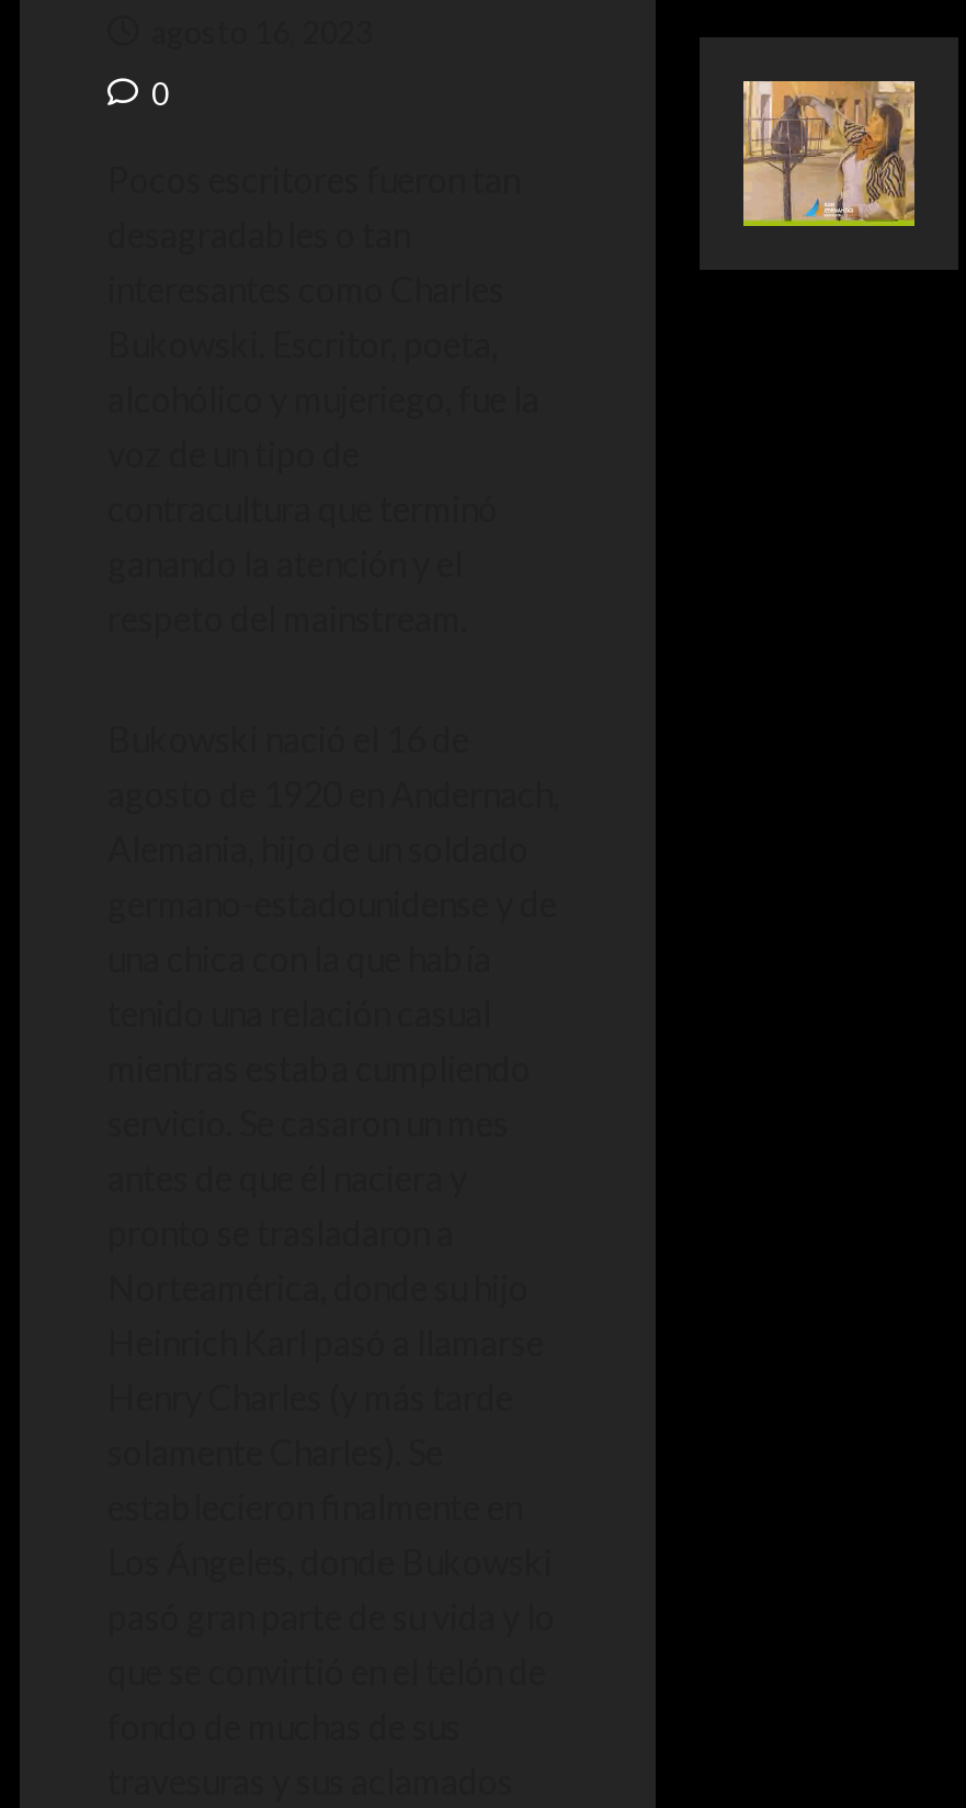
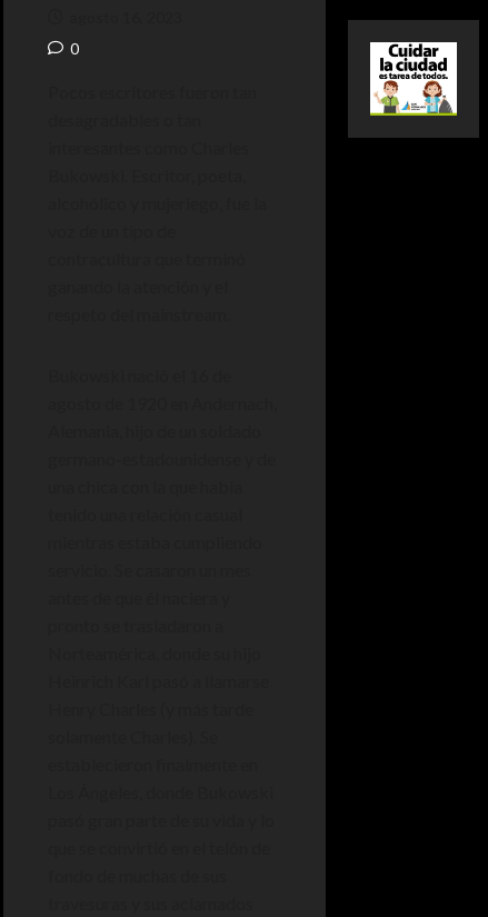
[741,79,917,224] [image] -> [369,41,458,114] [image]

